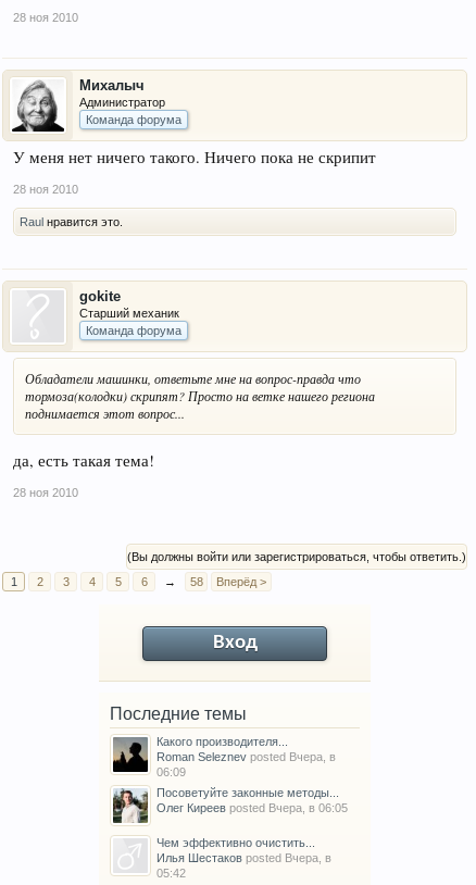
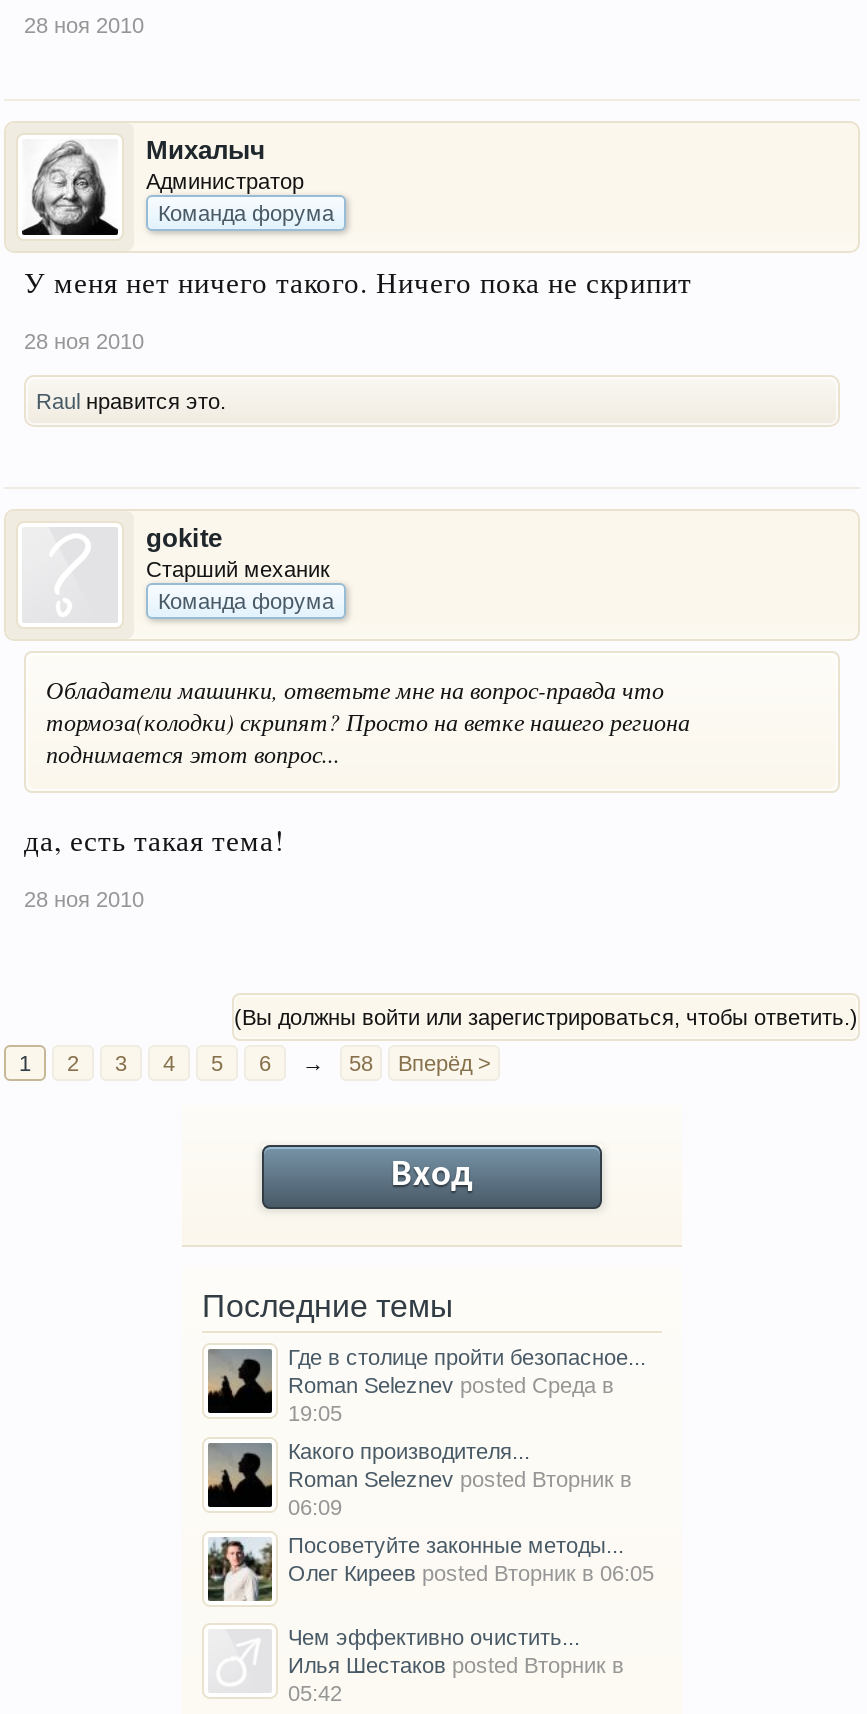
none -> [288,1346,646,1426] Где в столице пройти безопасное... | Roman Seleznev posted Среда в | 19:05
[156,751,336,764] Roman Seleznev posted Вчера, в -> [288,1468,632,1492] Roman Seleznev posted Вторник в
[156,802,348,815] Олег Киреев posted Вчера, в 06:05 -> [288,1562,654,1586] Олег Киреев posted Вторник в 06:05
[156,852,331,865] Илья Шестаков posted Вчера, в -> [288,1654,624,1678] Илья Шестаков posted Вторник в

